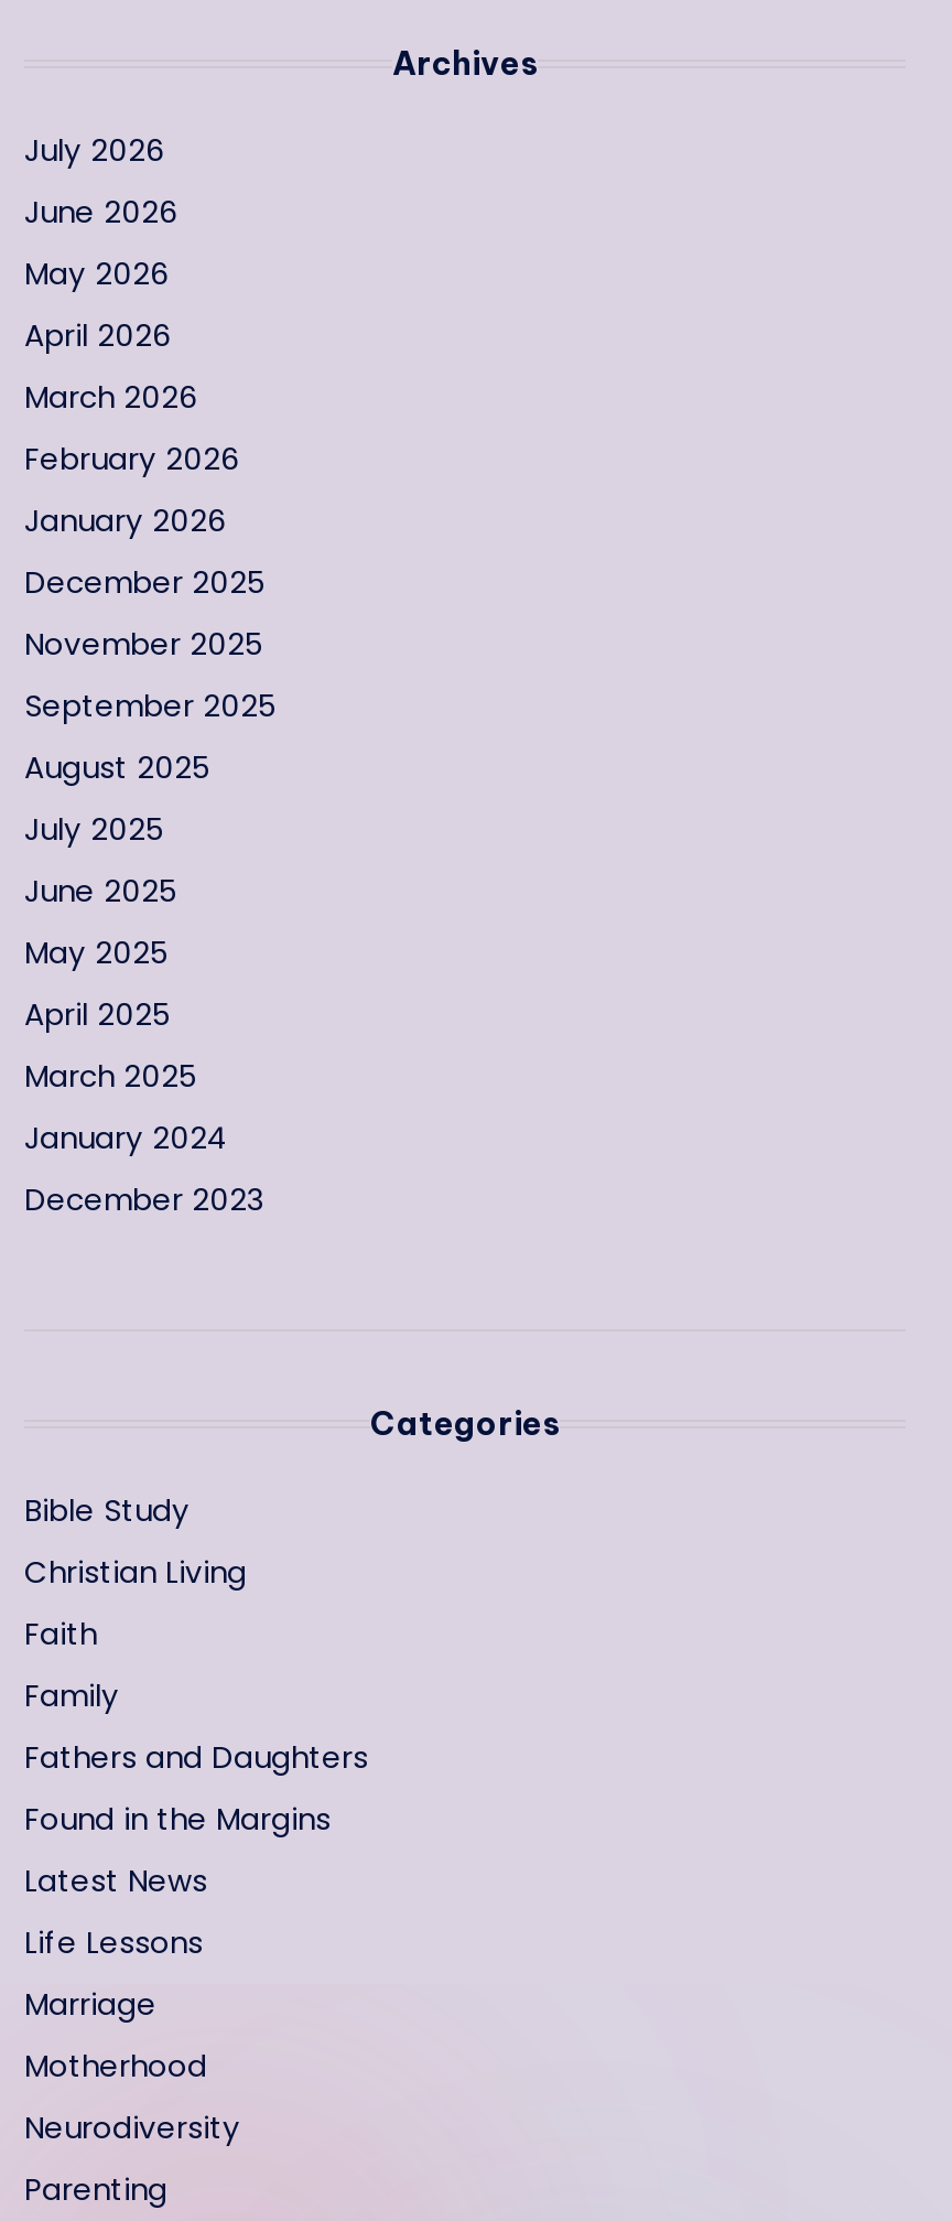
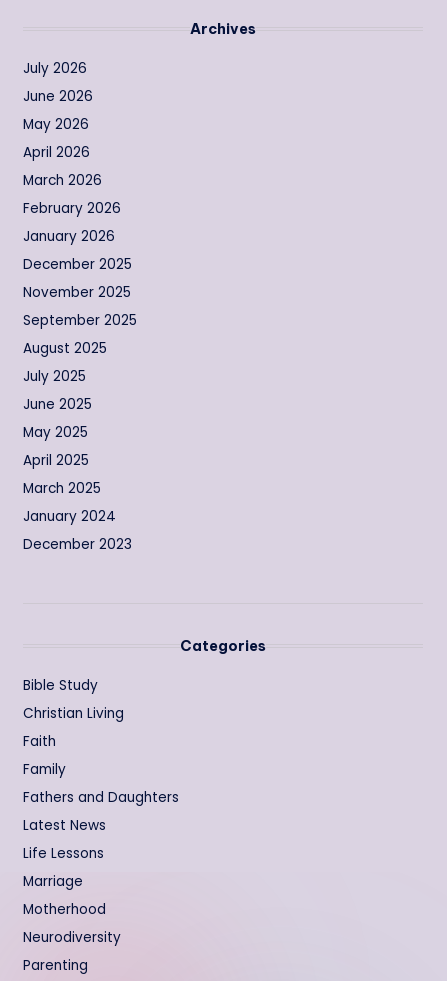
[24,1799,331,1841] Found in the Margins -> none

